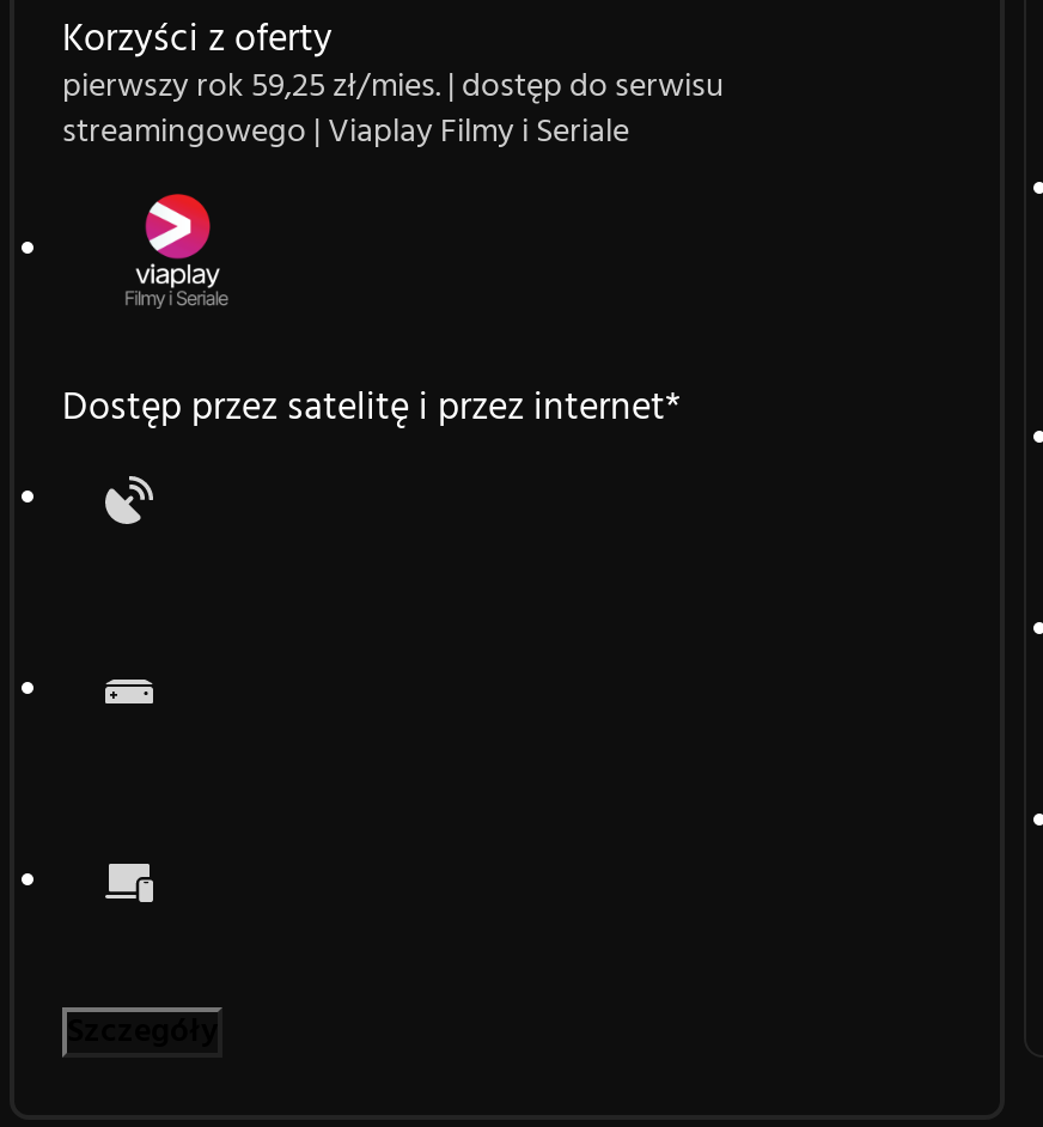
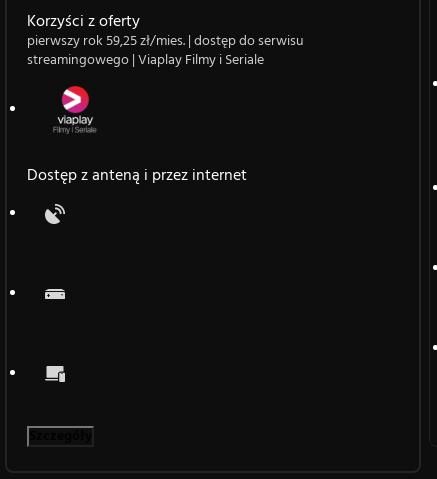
[62,379,682,441] Dostęp przez satelitę i przez internet* -> [27,163,247,189] Dostęp z anteną i przez internet

